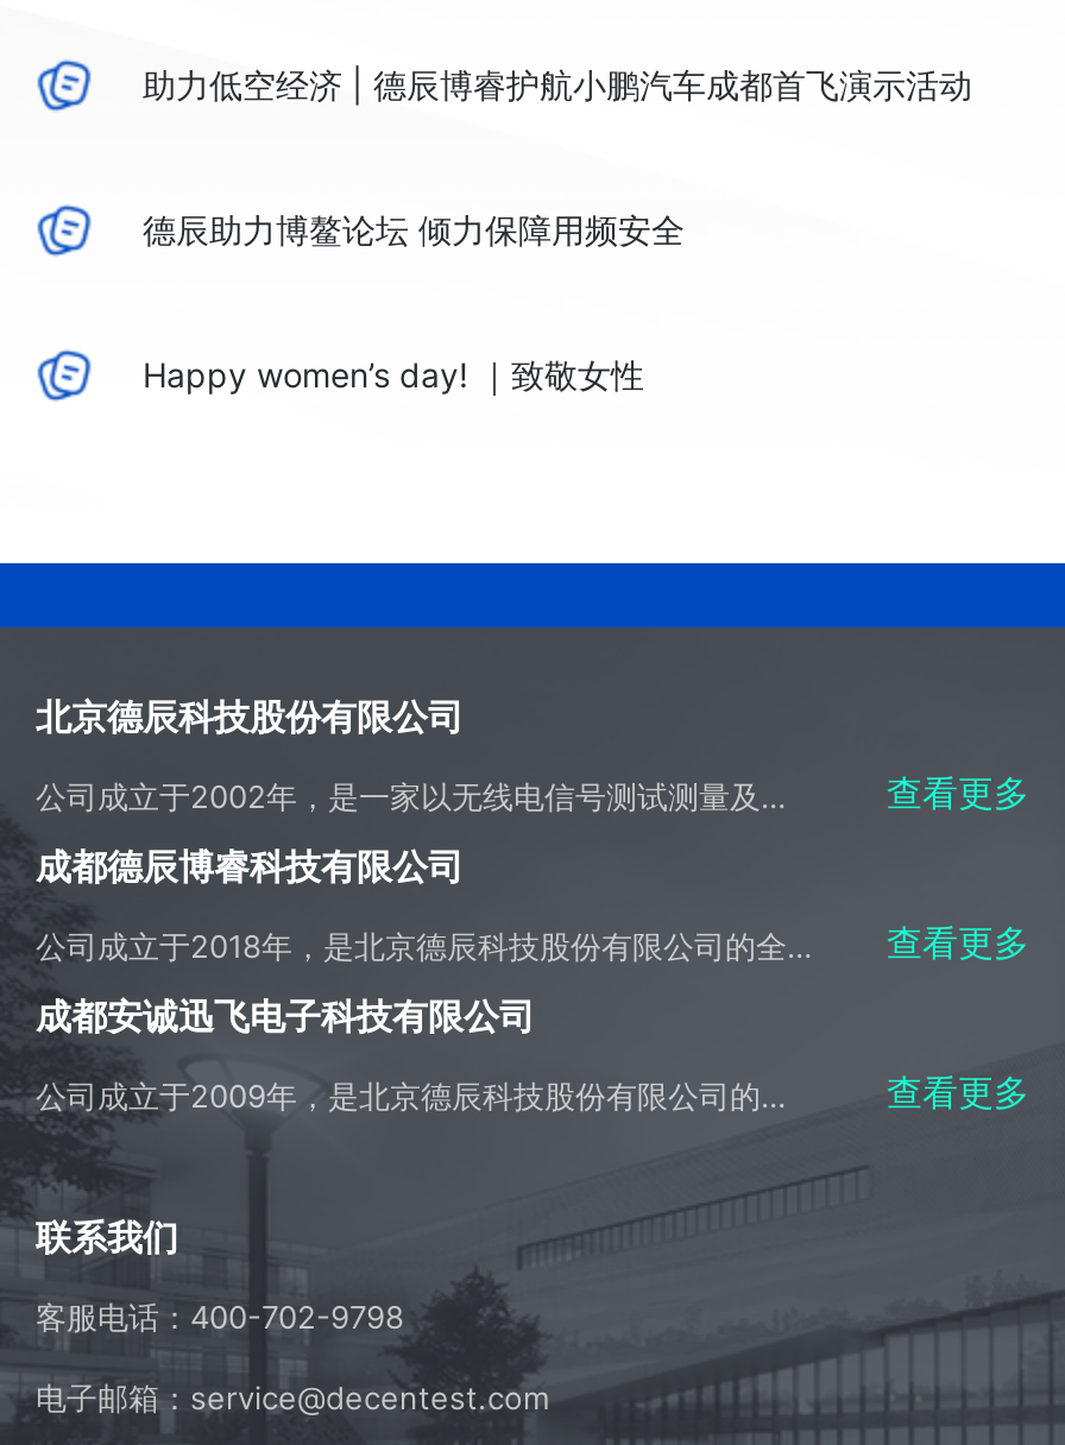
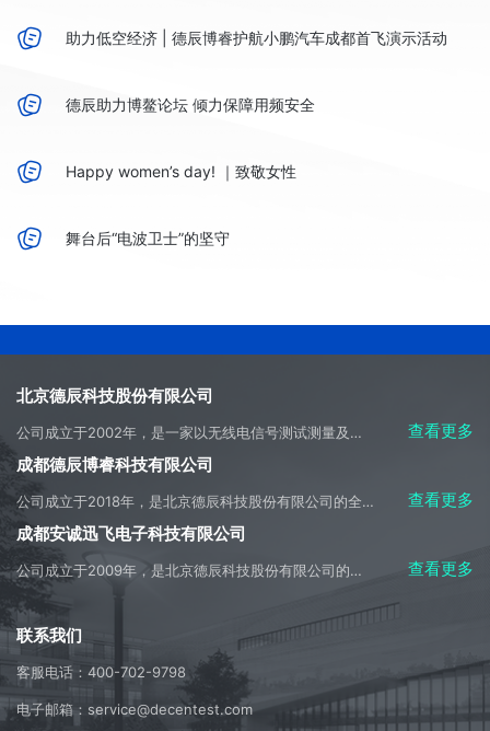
none -> [66,229,230,247] 舞台后“电波卫士”的坚守

